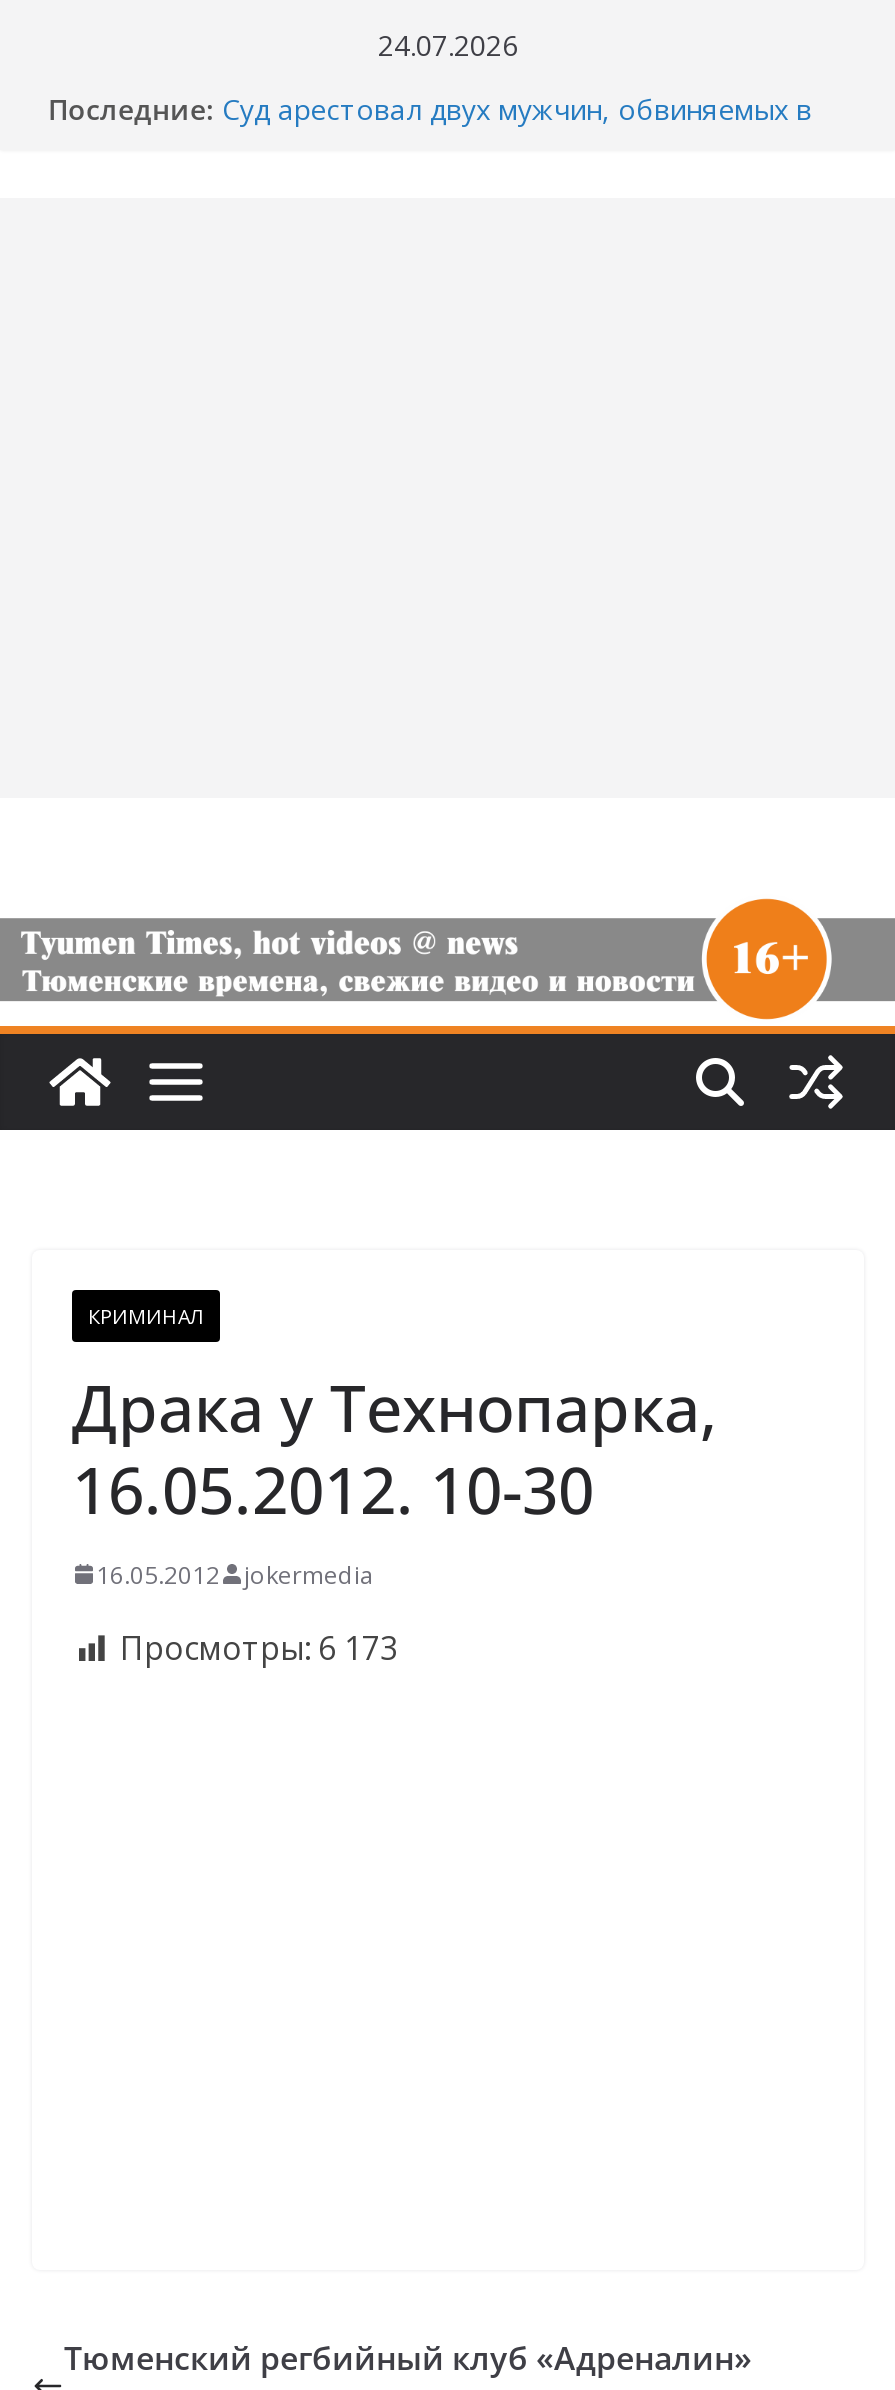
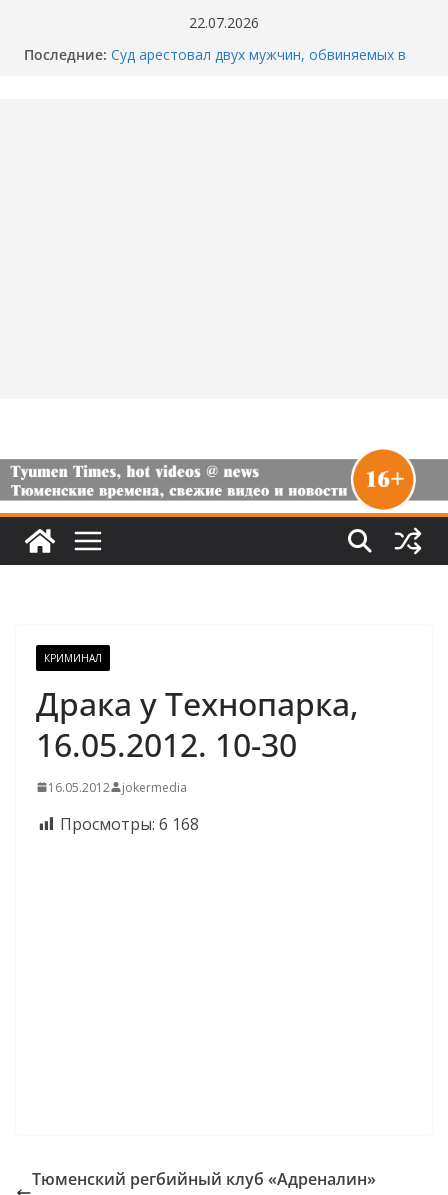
[378,26,518,64] 24.07.2026 -> [189,13,259,32] 22.07.2026
[120,1626,398,1670] Просмотры: 6 173 -> [60,813,199,835] Просмотры: 6 168

